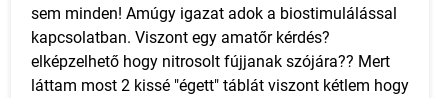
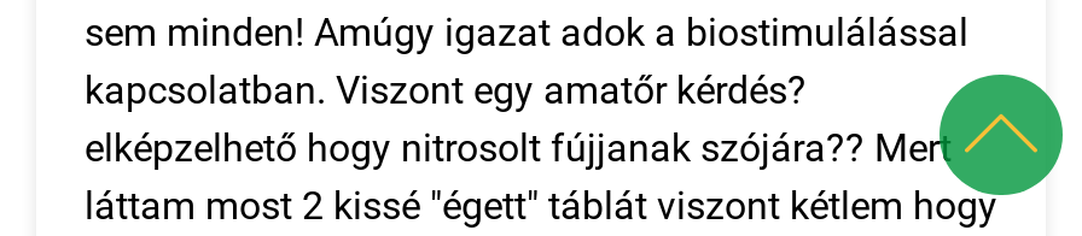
none -> [940,72,1065,197] [image]

